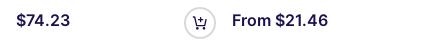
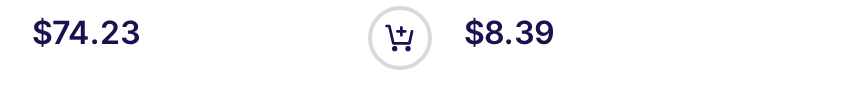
[232,10,328,30] From $21.46 -> [464,12,554,52] $8.39

